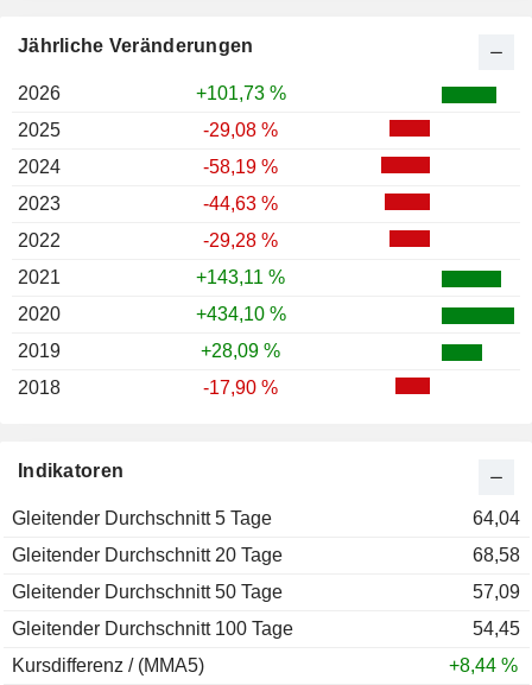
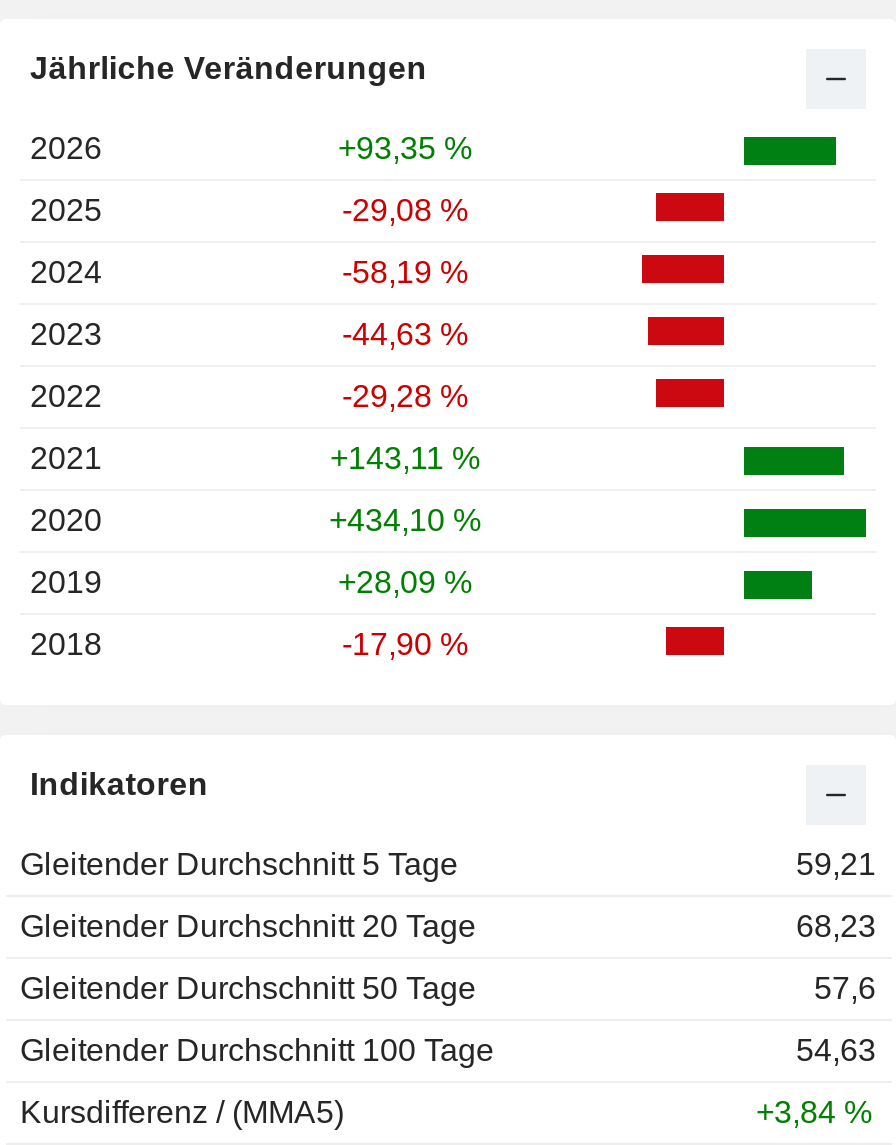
[195,83,286,104] +101,73 % -> [338,131,472,165] +93,35 %
[473,508,520,529] 64,04 -> [796,847,876,881] 59,21
[473,545,520,565] 68,58 -> [796,909,876,943] 68,23
[473,582,520,602] 57,09 -> [814,971,876,1005] 57,6
[473,619,520,639] 54,45 -> [796,1033,876,1067] 54,63
[449,656,518,676] +8,44 % -> [756,1095,872,1129] +3,84 %

